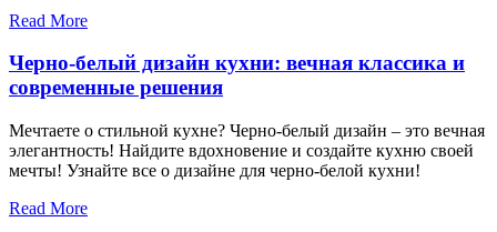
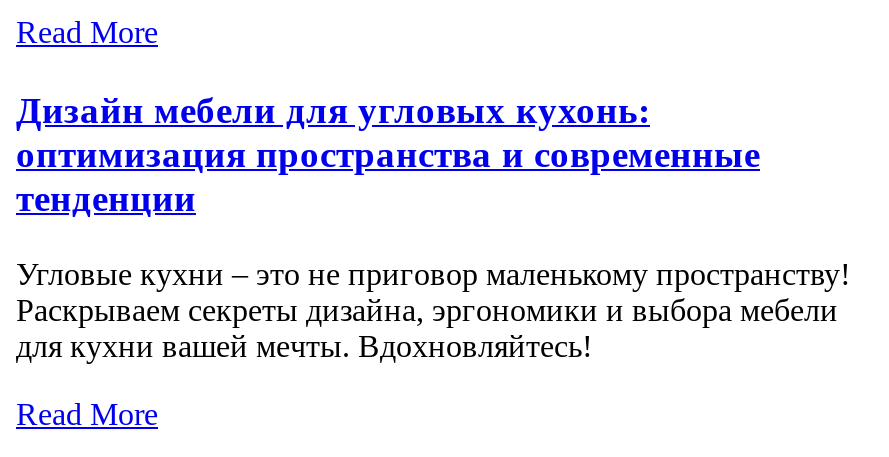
[9,51,465,99] Черно-белый дизайн кухни: вечная классика и | современные решения -> [16,88,760,218] Дизайн мебели для угловых кухонь: | оптимизация пространства и современные | тенденции
[9,121,485,180] Мечтаете о стильной кухне? Черно-белый дизайн – это вечная | элегантность! Найдите вдохновение и создайте кухню своей | мечты! Узнайте все о дизайне для черно-белой кухни! -> [16,257,850,363] Угловые кухни – это не приговор маленькому пространству! | Раскрываем секреты дизайна, эргономики и выбора мебели | для кухни вашей мечты. Вдохновляйтесь!

